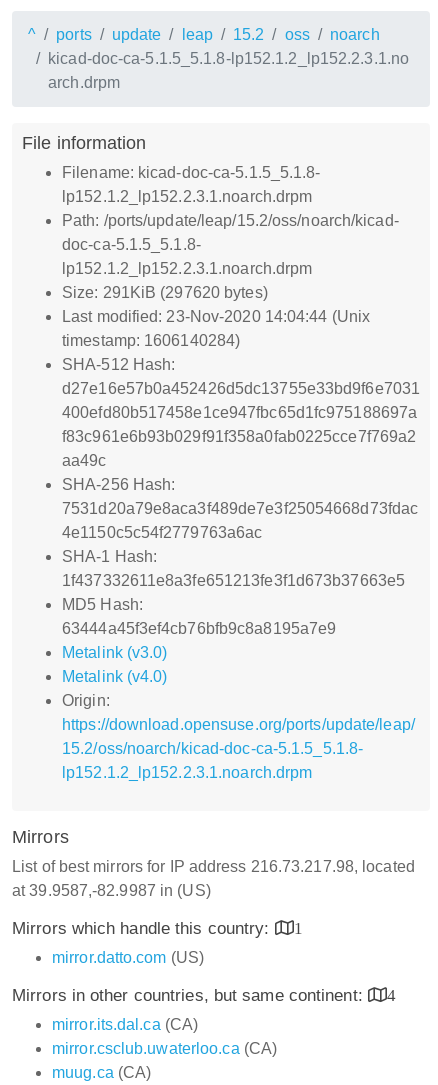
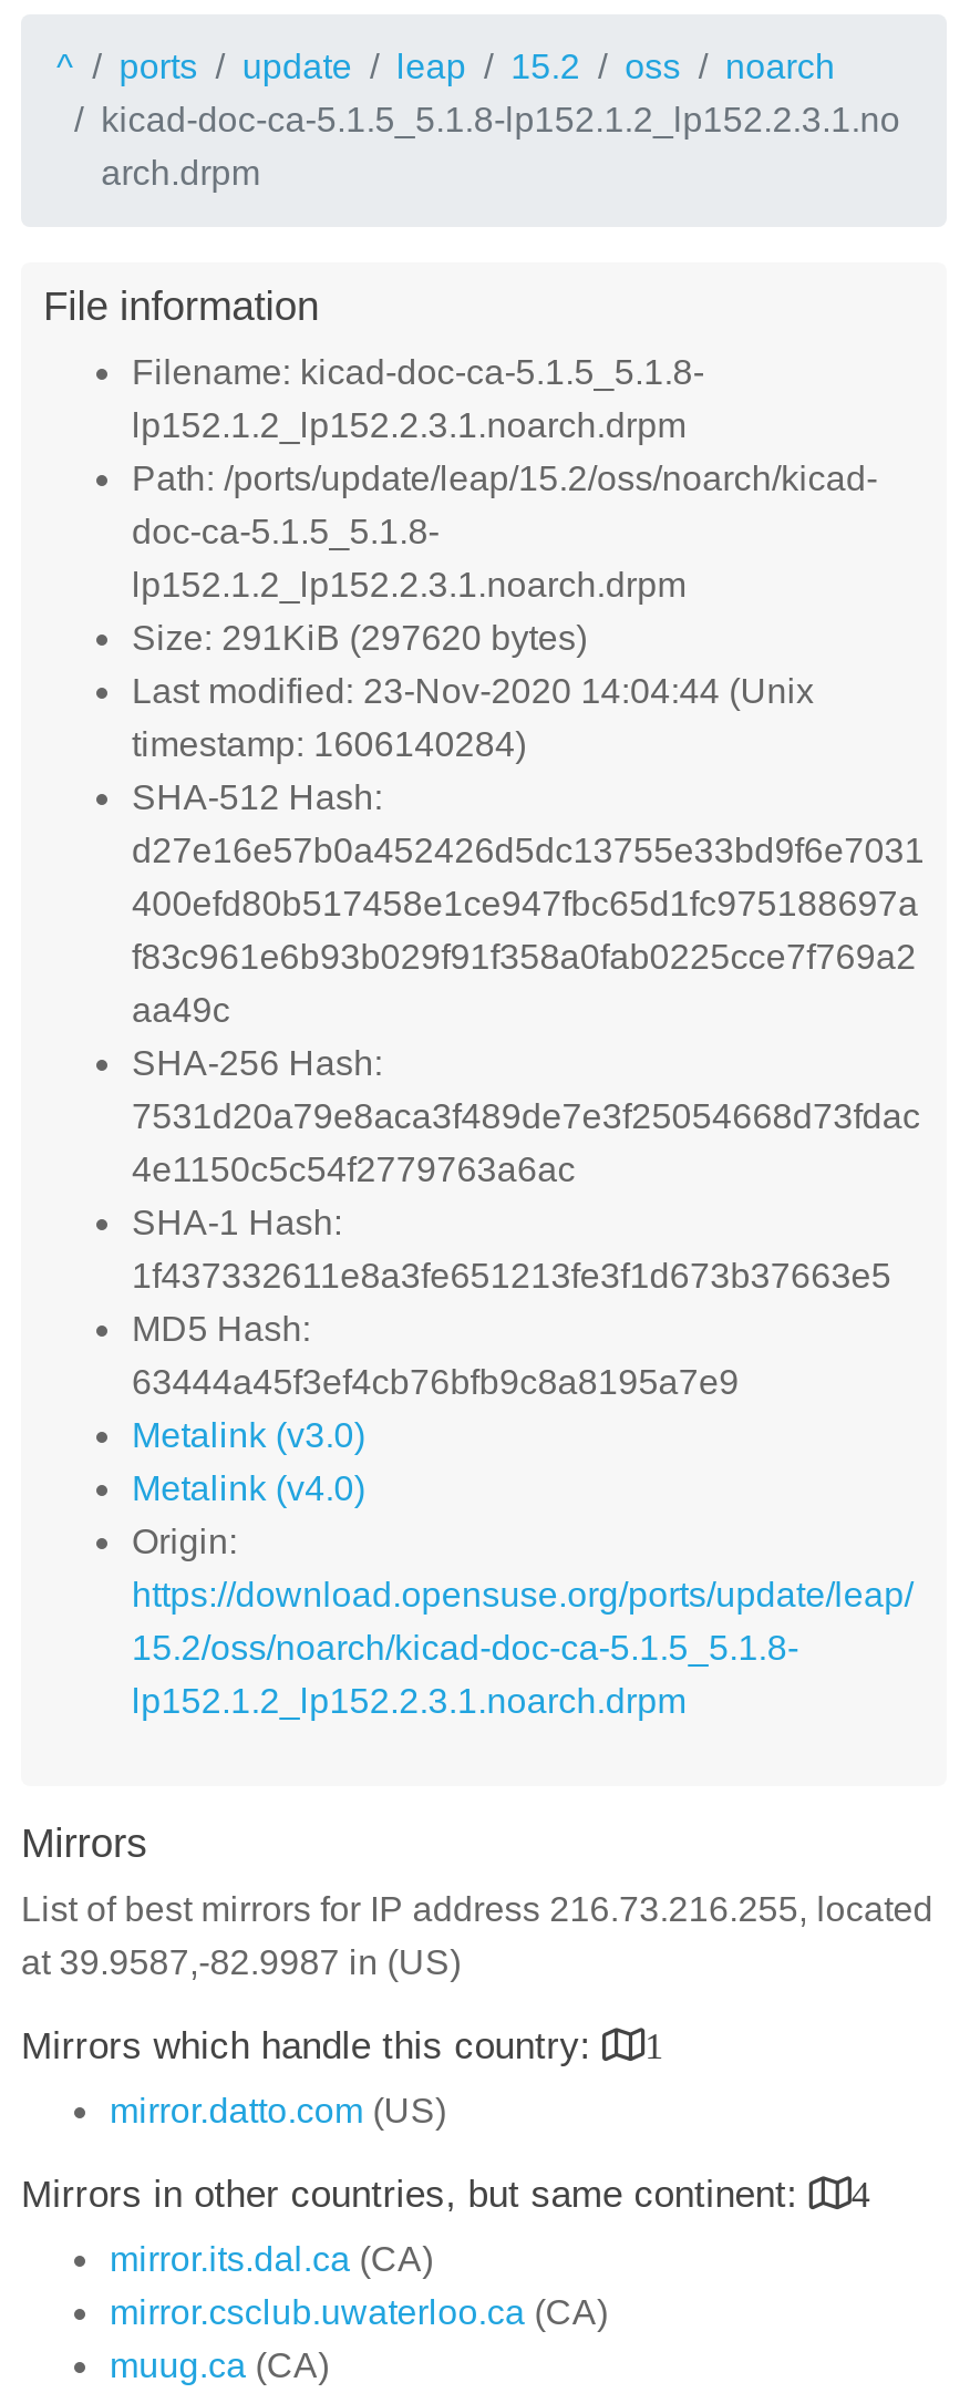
[12,858,415,875] List of best mirrors for IP address 216.73.217.98, located -> [21,1890,933,1928] List of best mirrors for IP address 216.73.216.255, located

